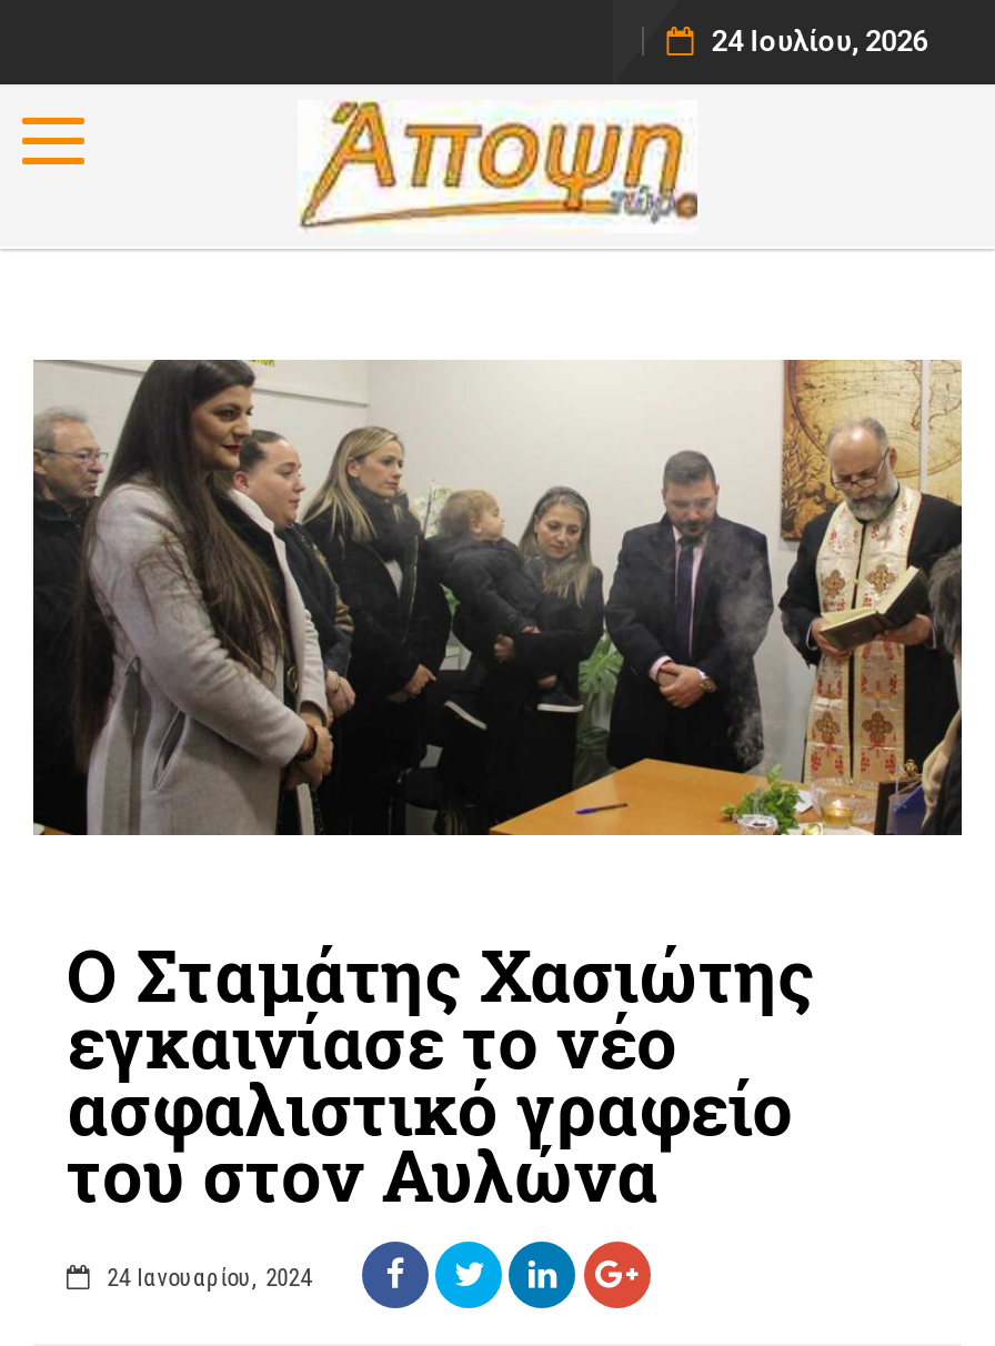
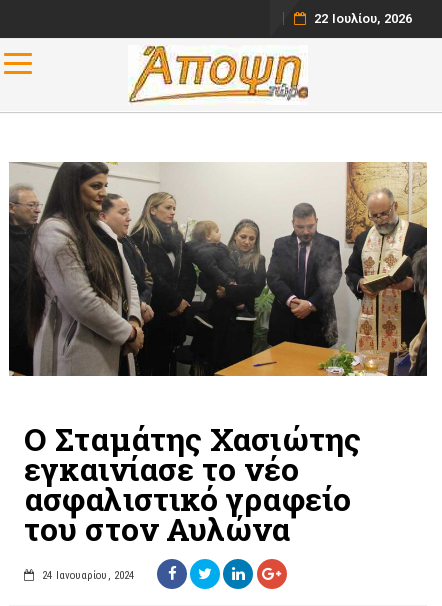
[712,24,928,58] 24 Ιουλίου, 2026 -> [314,11,412,26] 22 Ιουλίου, 2026

